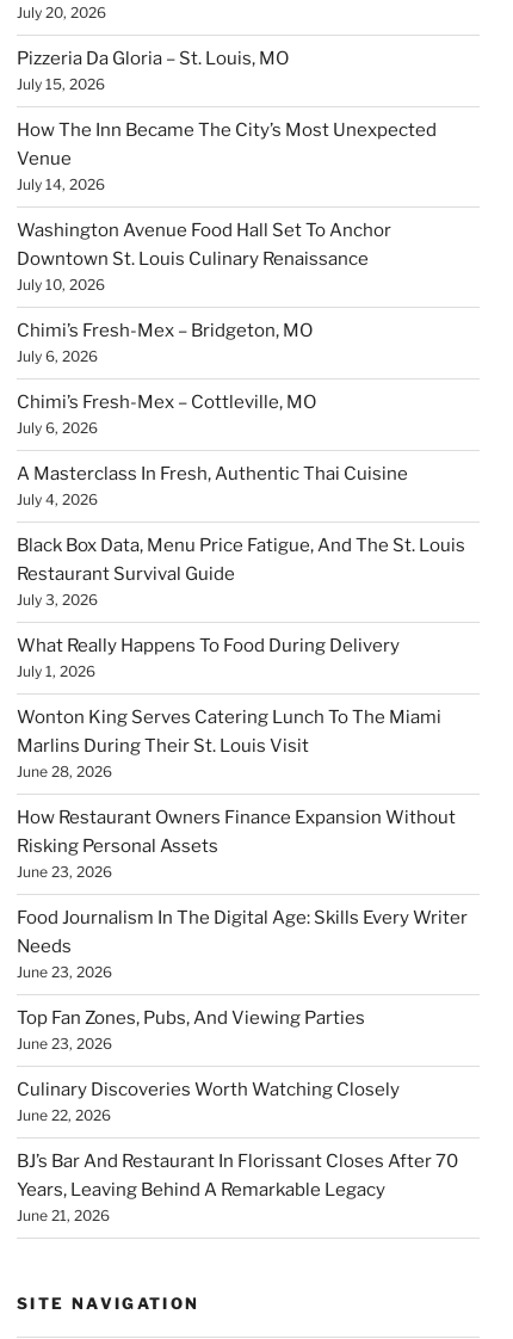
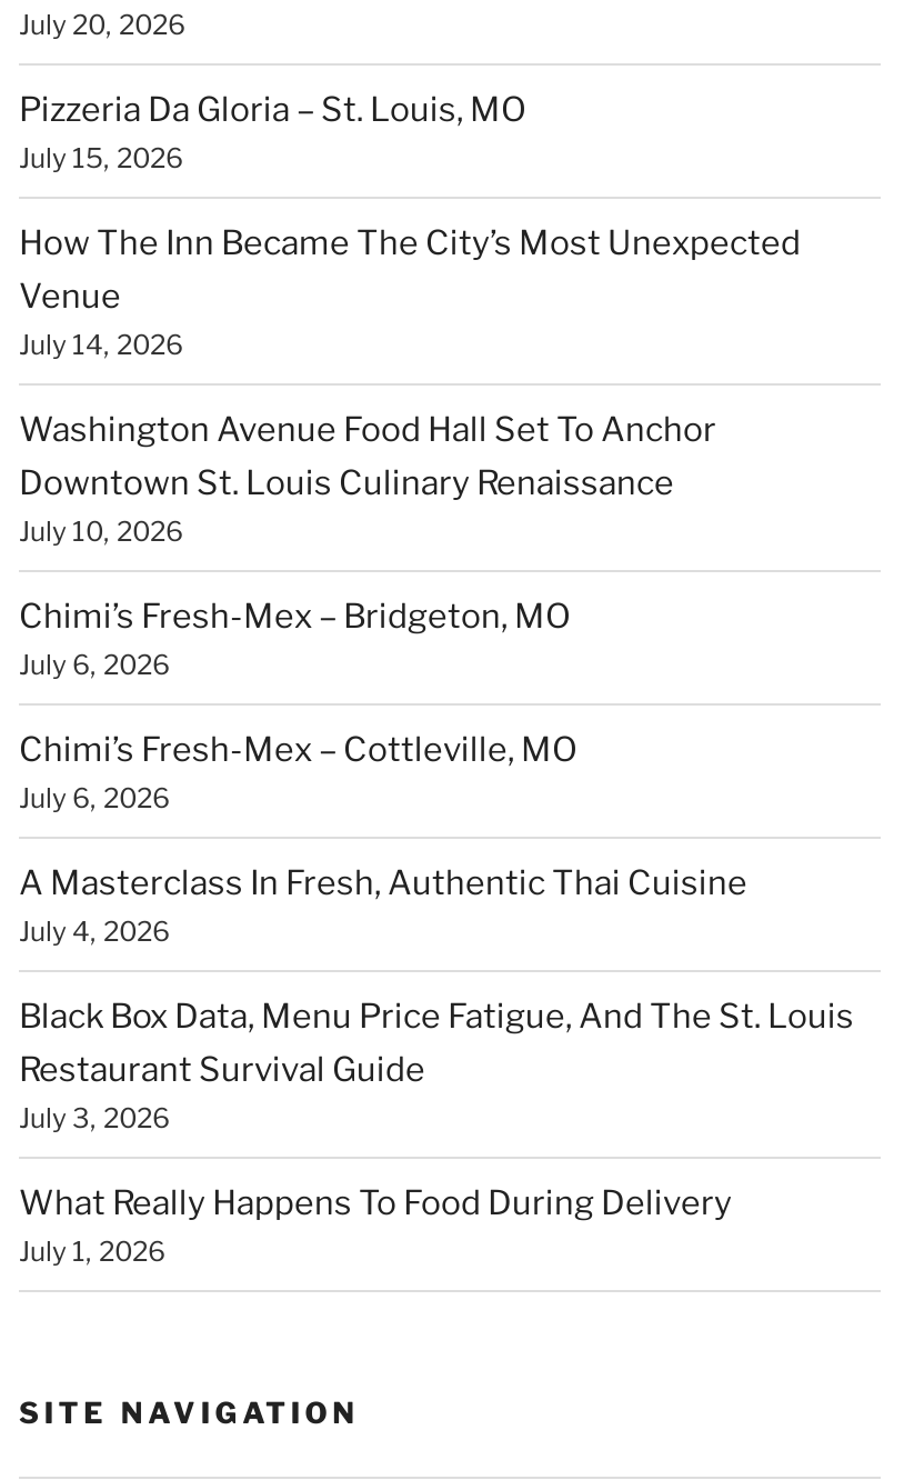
[17,706,468,1224] Wonton King Serves Catering Lunch To The Miami | Marlins During Their St. Louis Visit | June 28, 2026 | How Restaurant Owners Finance Expansion Without | Risking Personal Assets | June 23, 2026 | Food Journalism In The Digital Age: Skills Every Writer | Needs | June 23, 2026 | Top Fan Zones, Pubs, And Viewing Parties | June 23, 2026 | Culinary Discoveries Worth Watching Closely | June 22, 2026 | BJ’s Bar And Restaurant In Florissant Closes After 70 | Years, Leaving Behind A Remarkable Legacy | June 21, 2026 -> none

